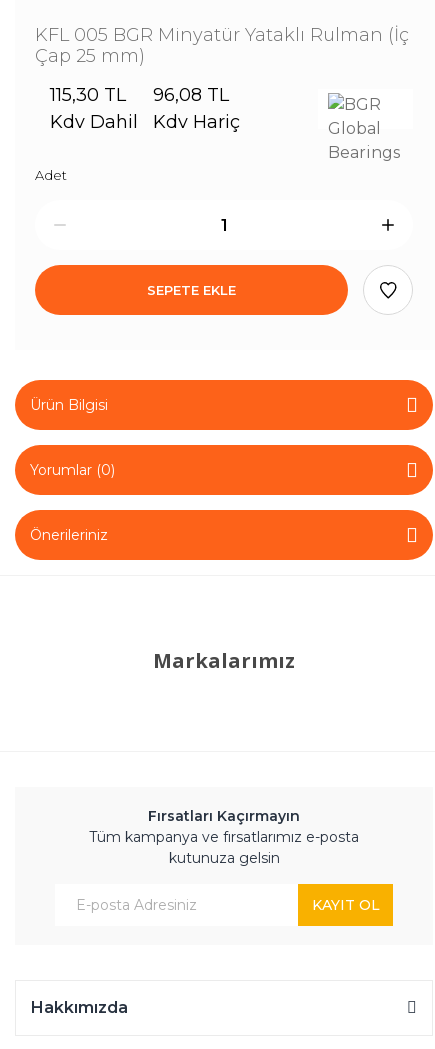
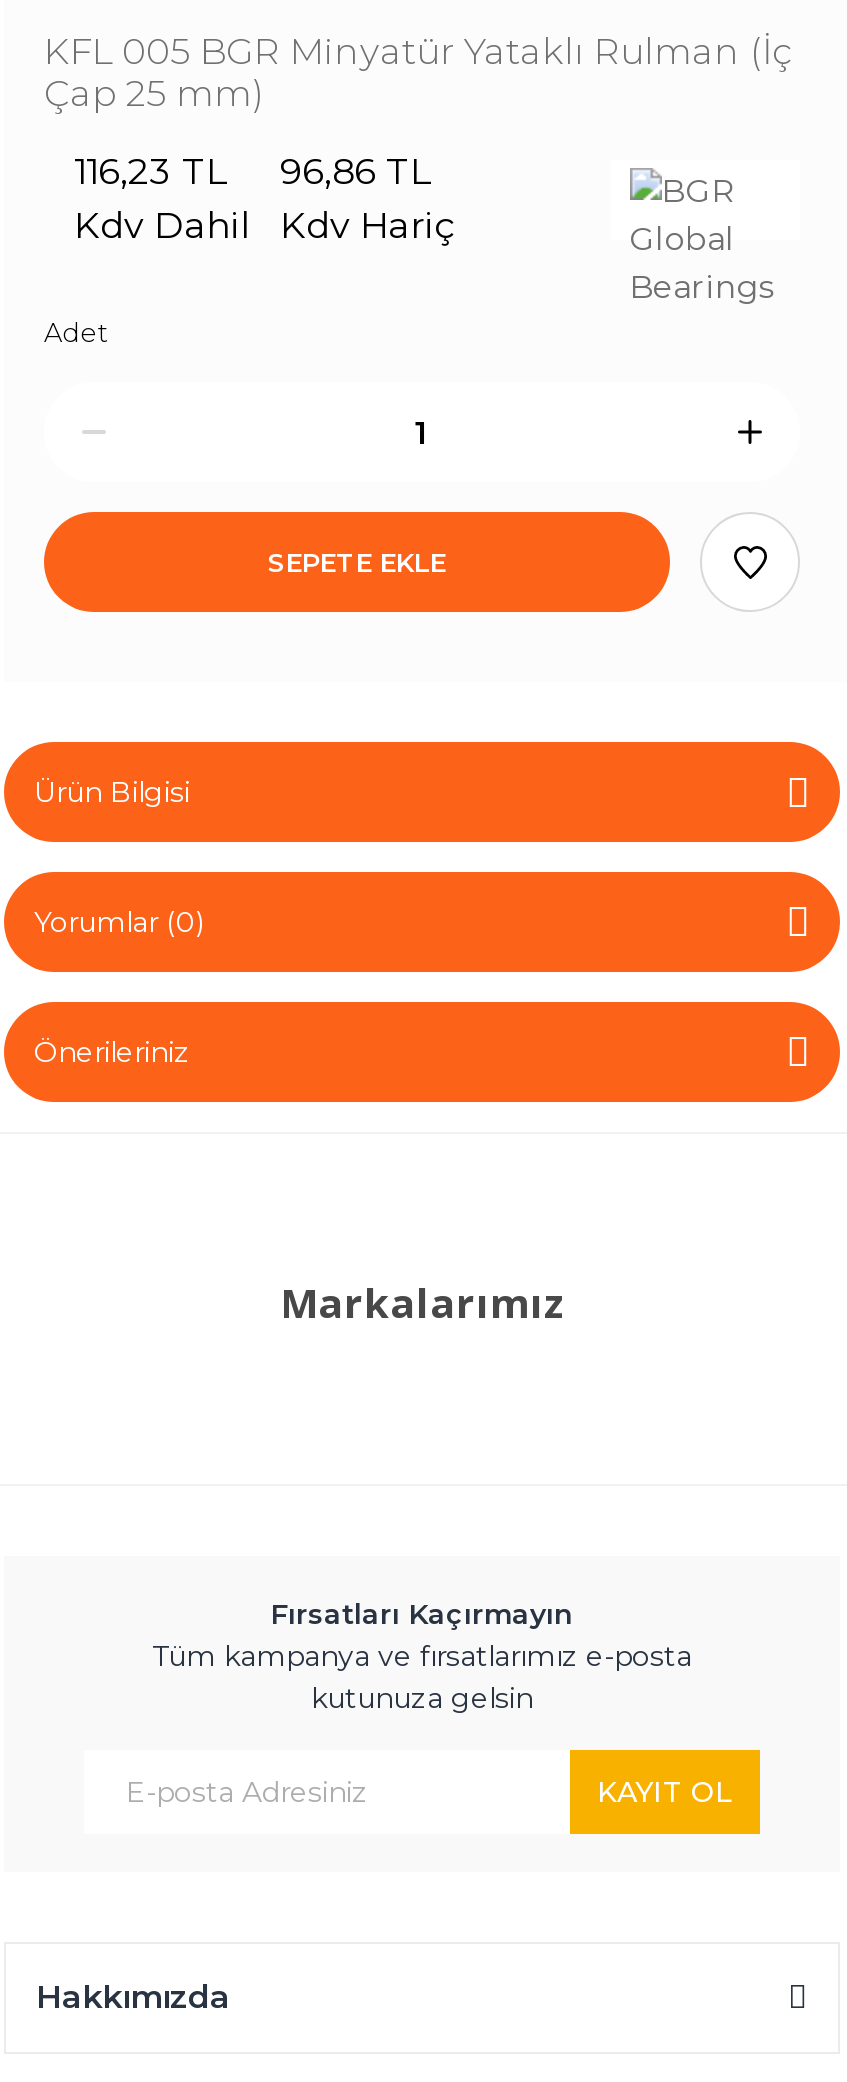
[50,84,126,106] 115,30 TL -> [74,150,226,194] 116,23 TL
[153,84,229,106] 96,08 TL -> [280,150,430,194] 96,86 TL

